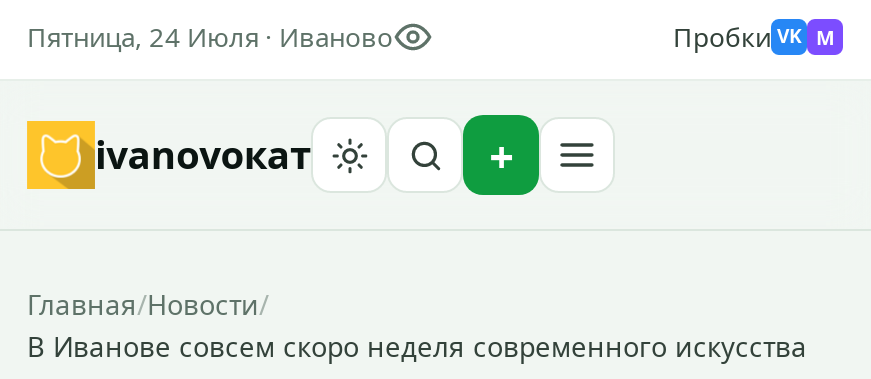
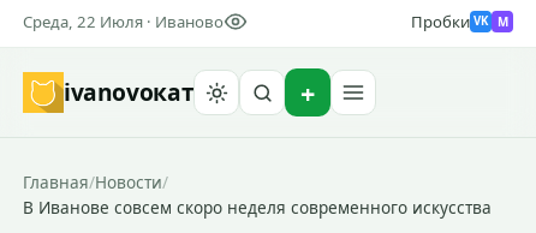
[27,19,393,55] Пятница, 24 Июля · Иваново -> [23,11,224,32] Среда, 22 Июля · Иваново

